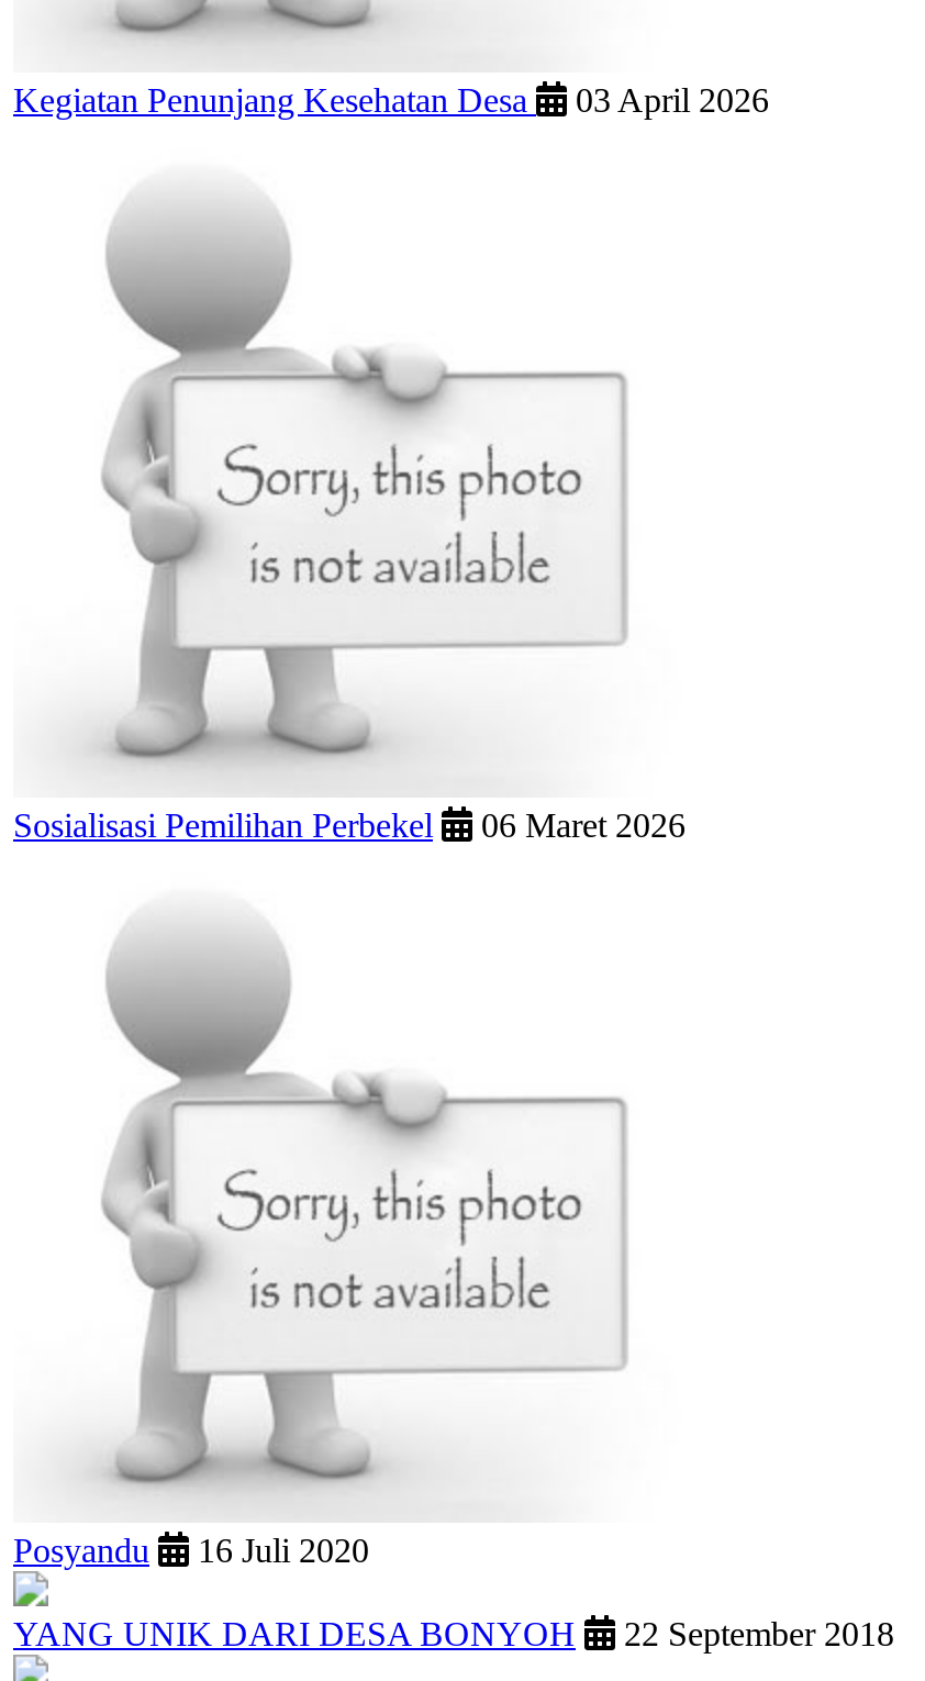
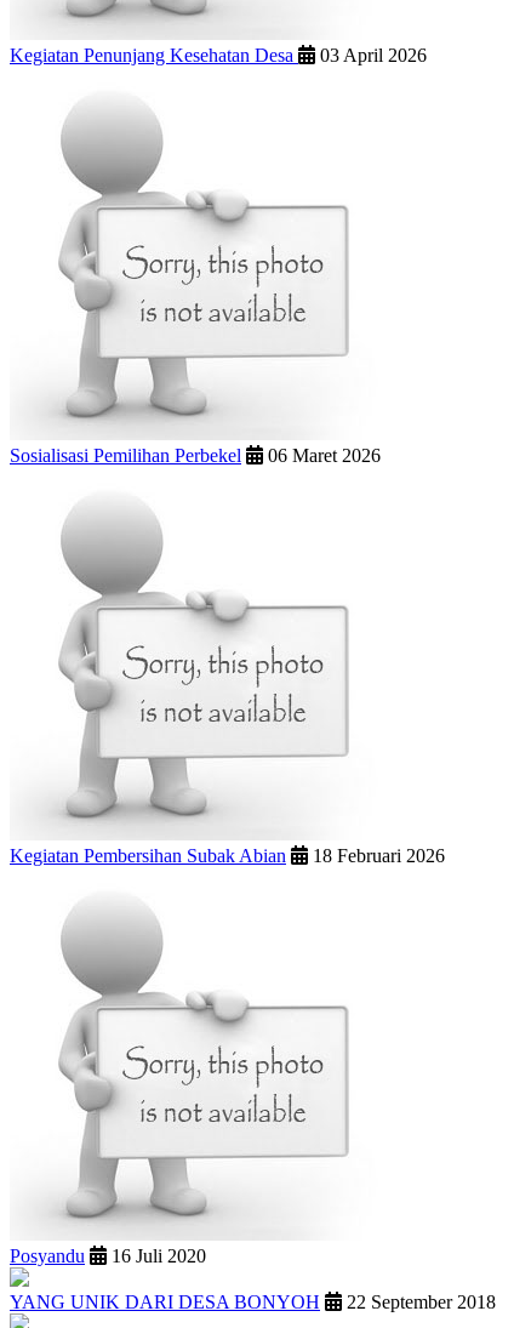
none -> [10,845,445,866] Kegiatan Pembersihan Subak Abian | 18 Februari 2026

